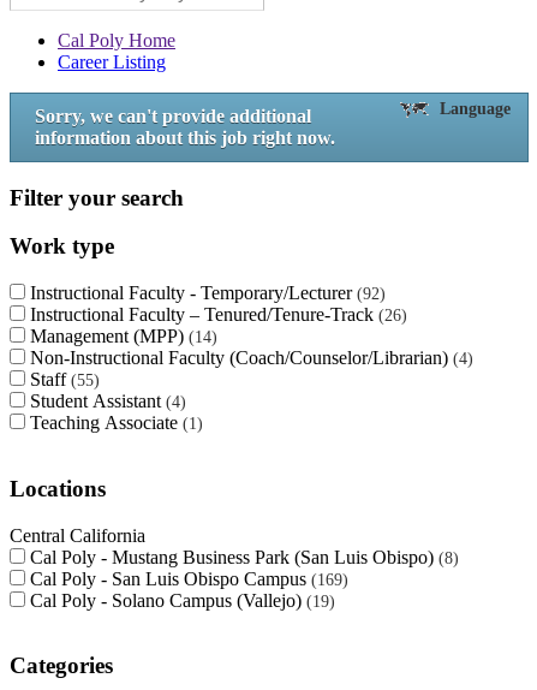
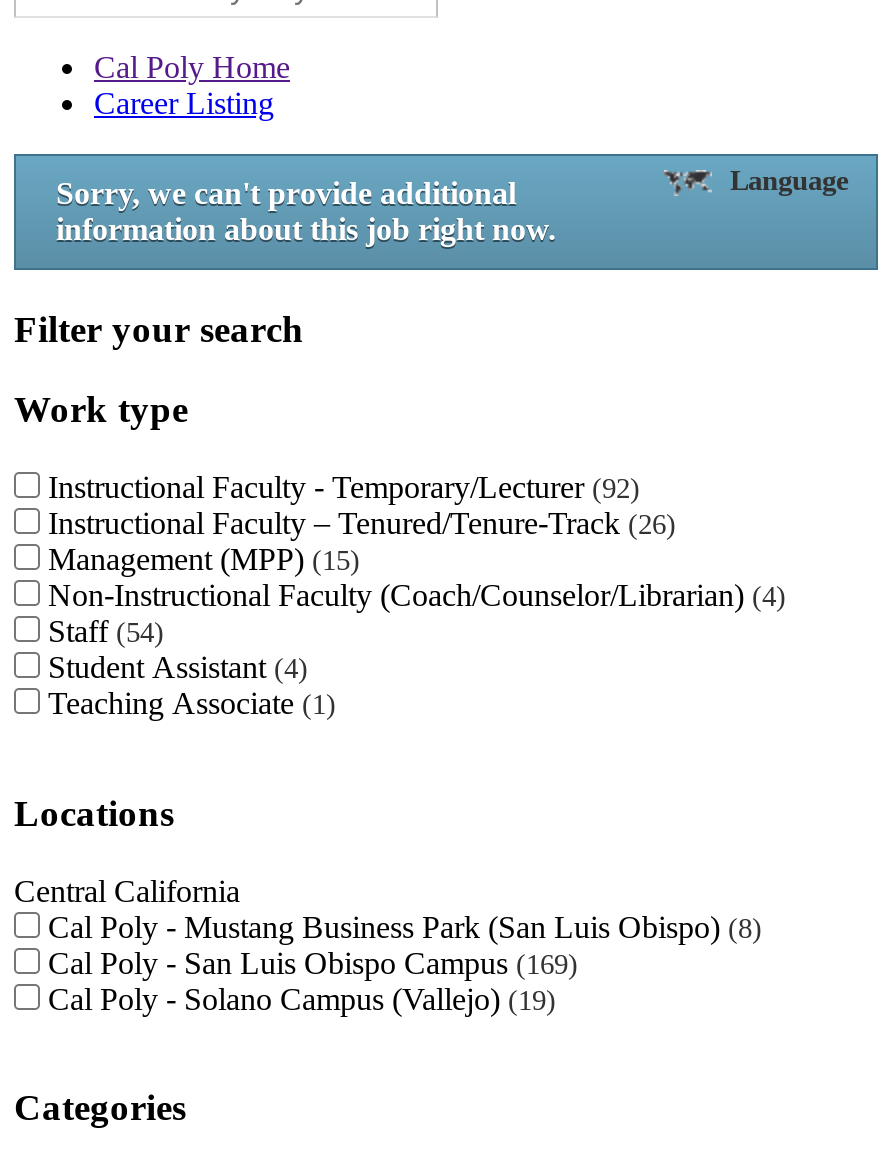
[30,326,211,346] Management (MPP) 14 -> [48,542,350,576] Management (MPP) 15
[30,369,94,390] Staff 55 -> [48,614,154,648] Staff 54

